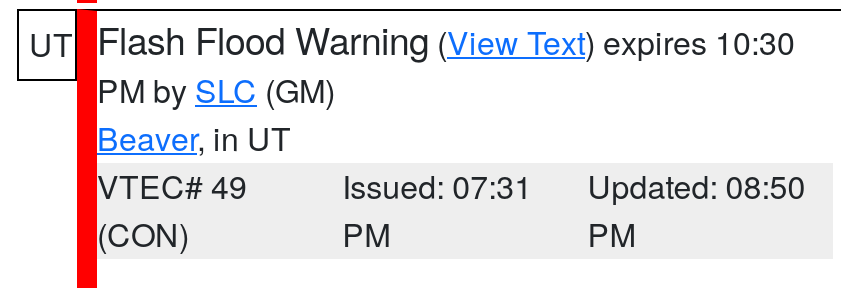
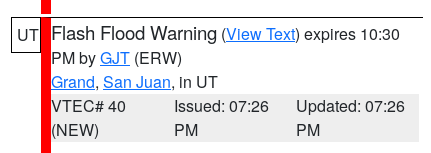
[97,67,335,257] PM by SLC (GM) | Beaver, in UT | VTEC# 49 | (CON) -> [51,46,218,141] PM by GJT (ERW) | Grand, San Juan, in UT | VTEC# 40 | (NEW)
[342,163,532,209] Issued: 07:31 -> [174,94,269,117] Issued: 07:26
[587,163,805,209] Updated: 08:50 -> [296,94,405,117] Updated: 07:26

